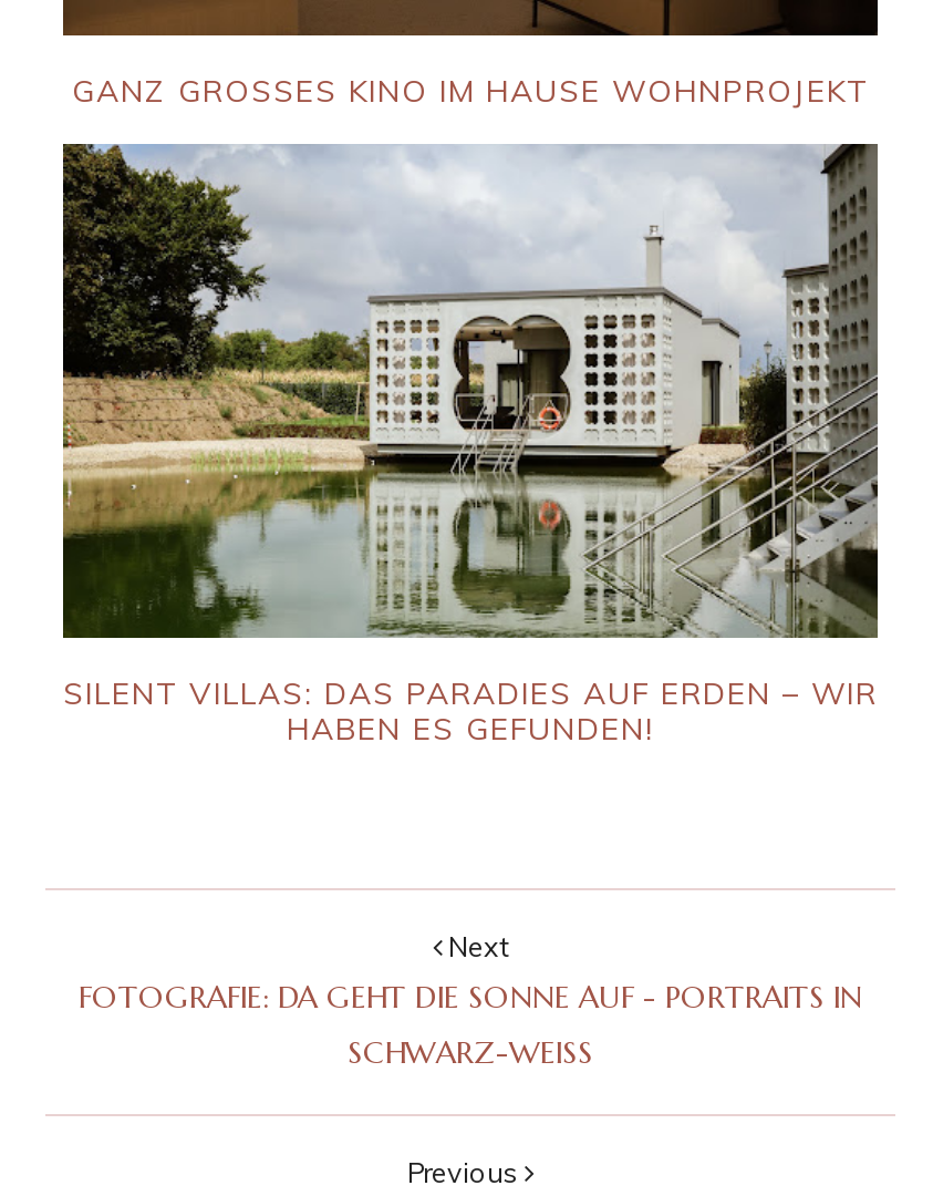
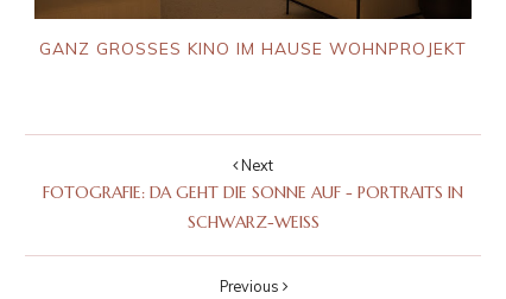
[61,142,880,745] [image] | SILENT VILLAS: DAS PARADIES AUF ERDEN – WIR | HABEN ES GEFUNDEN! -> none

